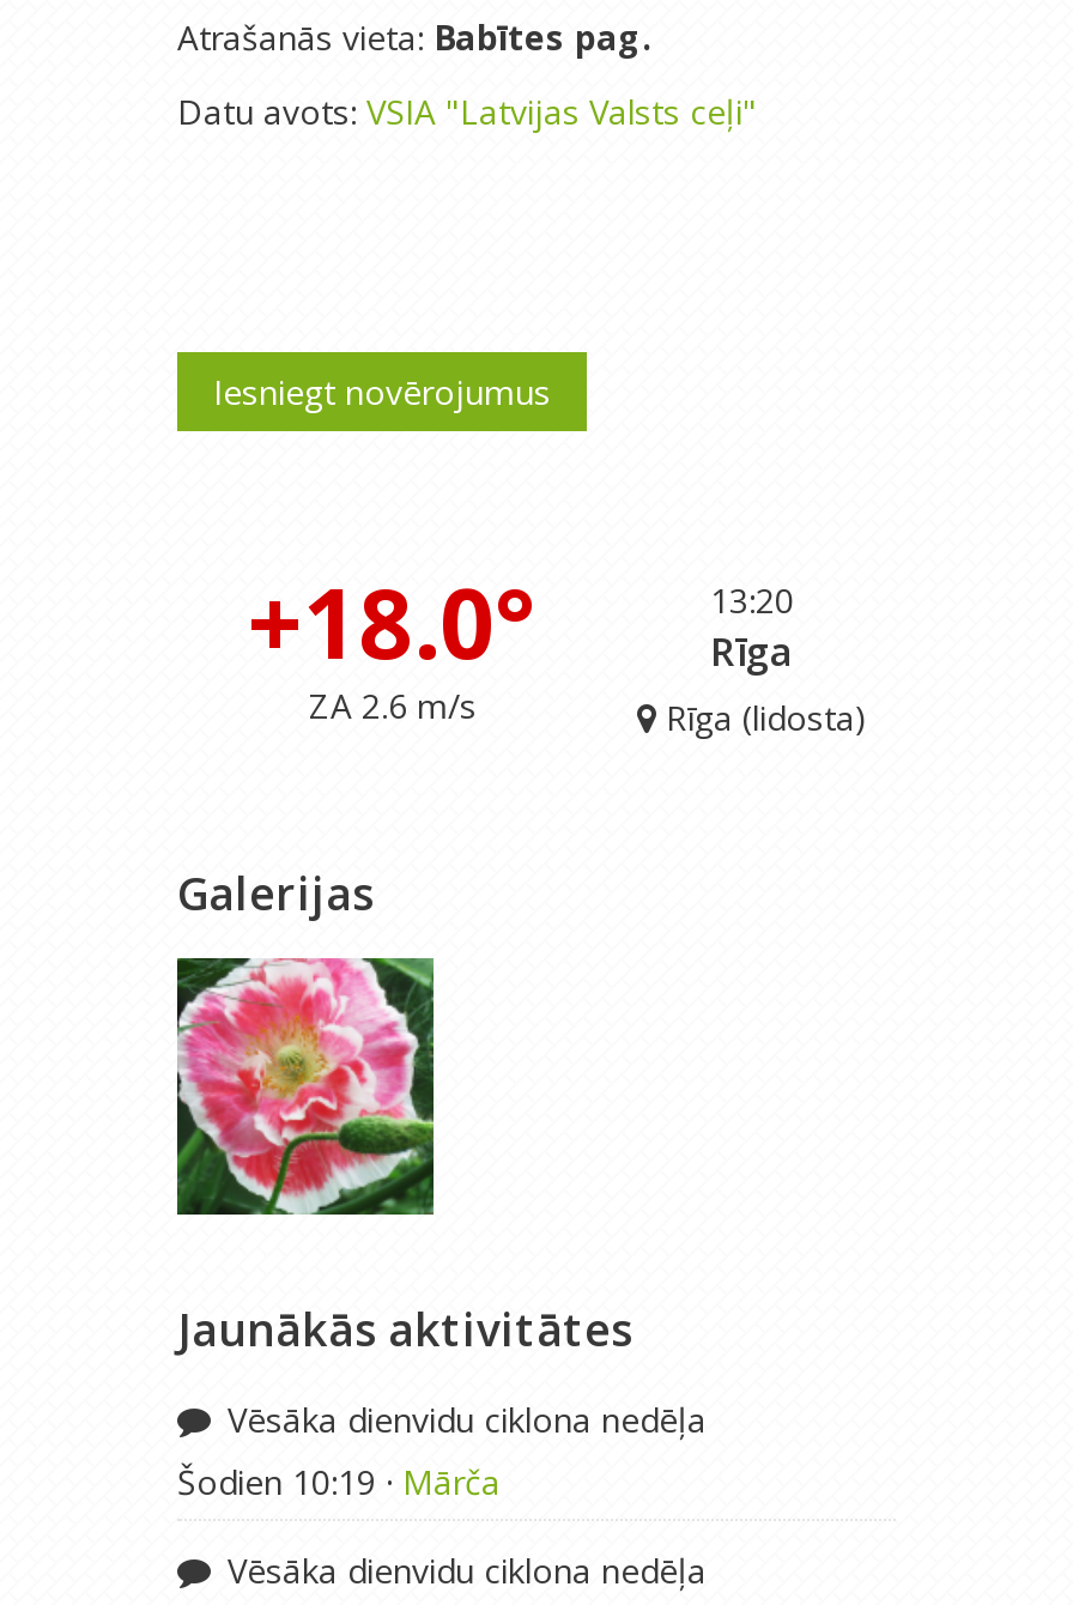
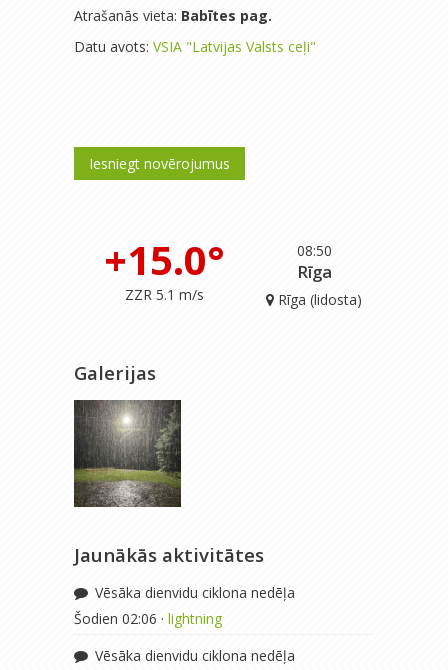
[248,556,538,688] +18.0° -> [103,232,224,287] +15.0°
[710,577,794,623] 13:20 -> [296,241,331,260] 08:50
[309,683,477,728] ZA 2.6 m/s -> [124,285,203,304] ZZR 5.1 m/s
[177,956,436,1217] [image] -> [74,399,182,508] [image]
[177,1459,501,1504] Šodien 10:19 · Mārča -> [74,609,222,628] Šodien 02:06 · lightning

